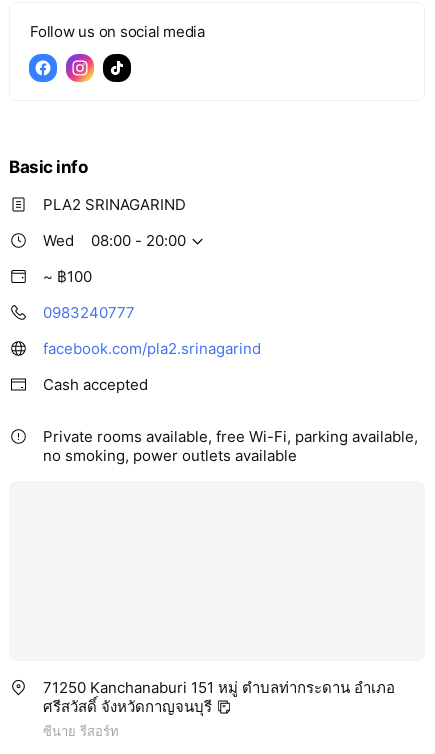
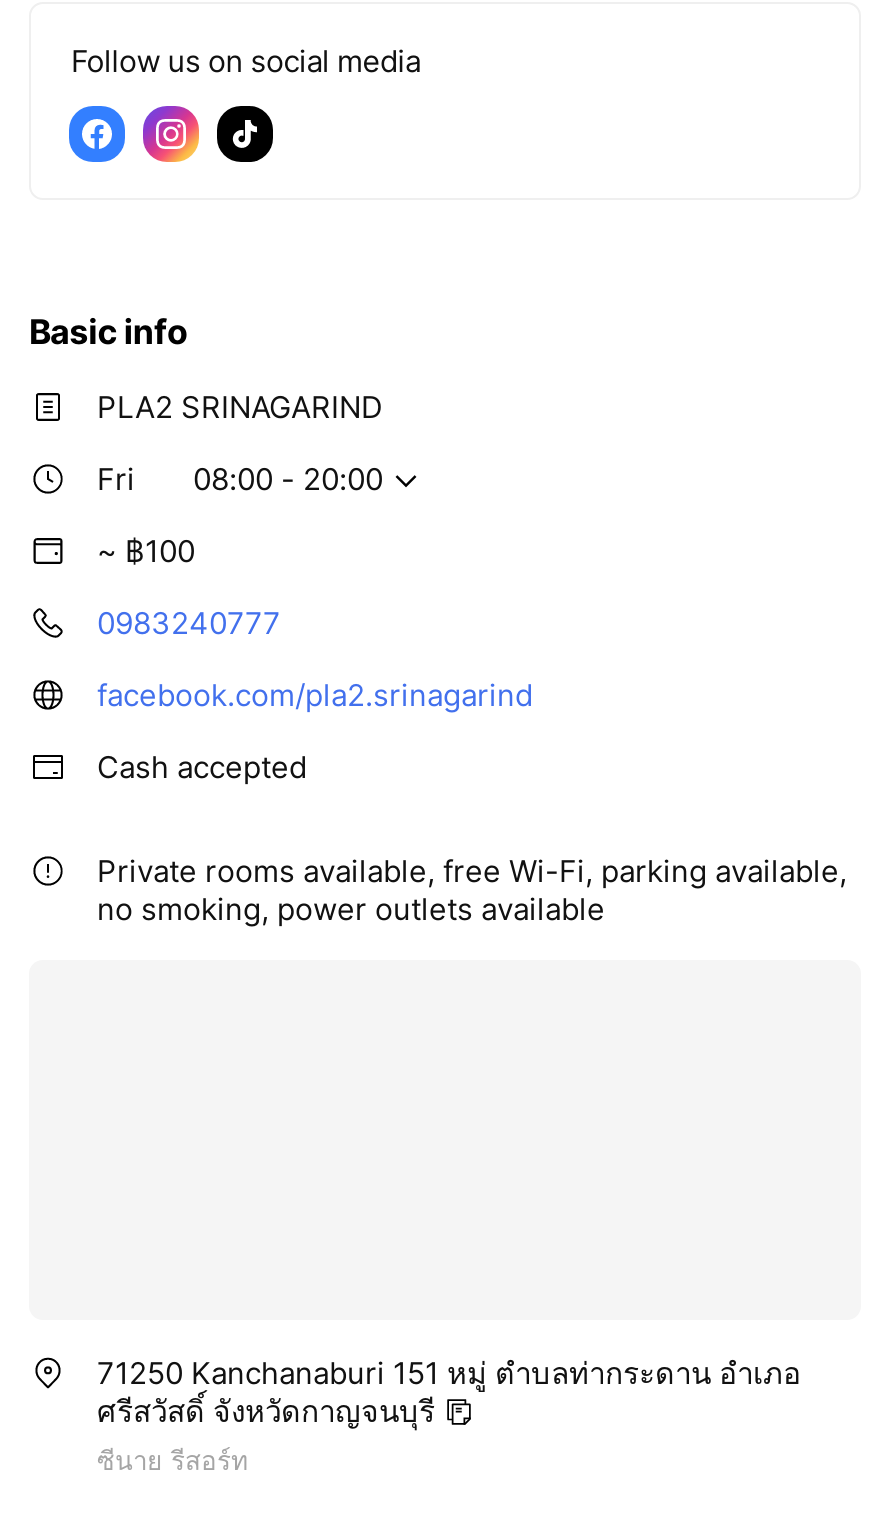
[43,231,74,250] Wed -> [97,459,135,497] Fri

